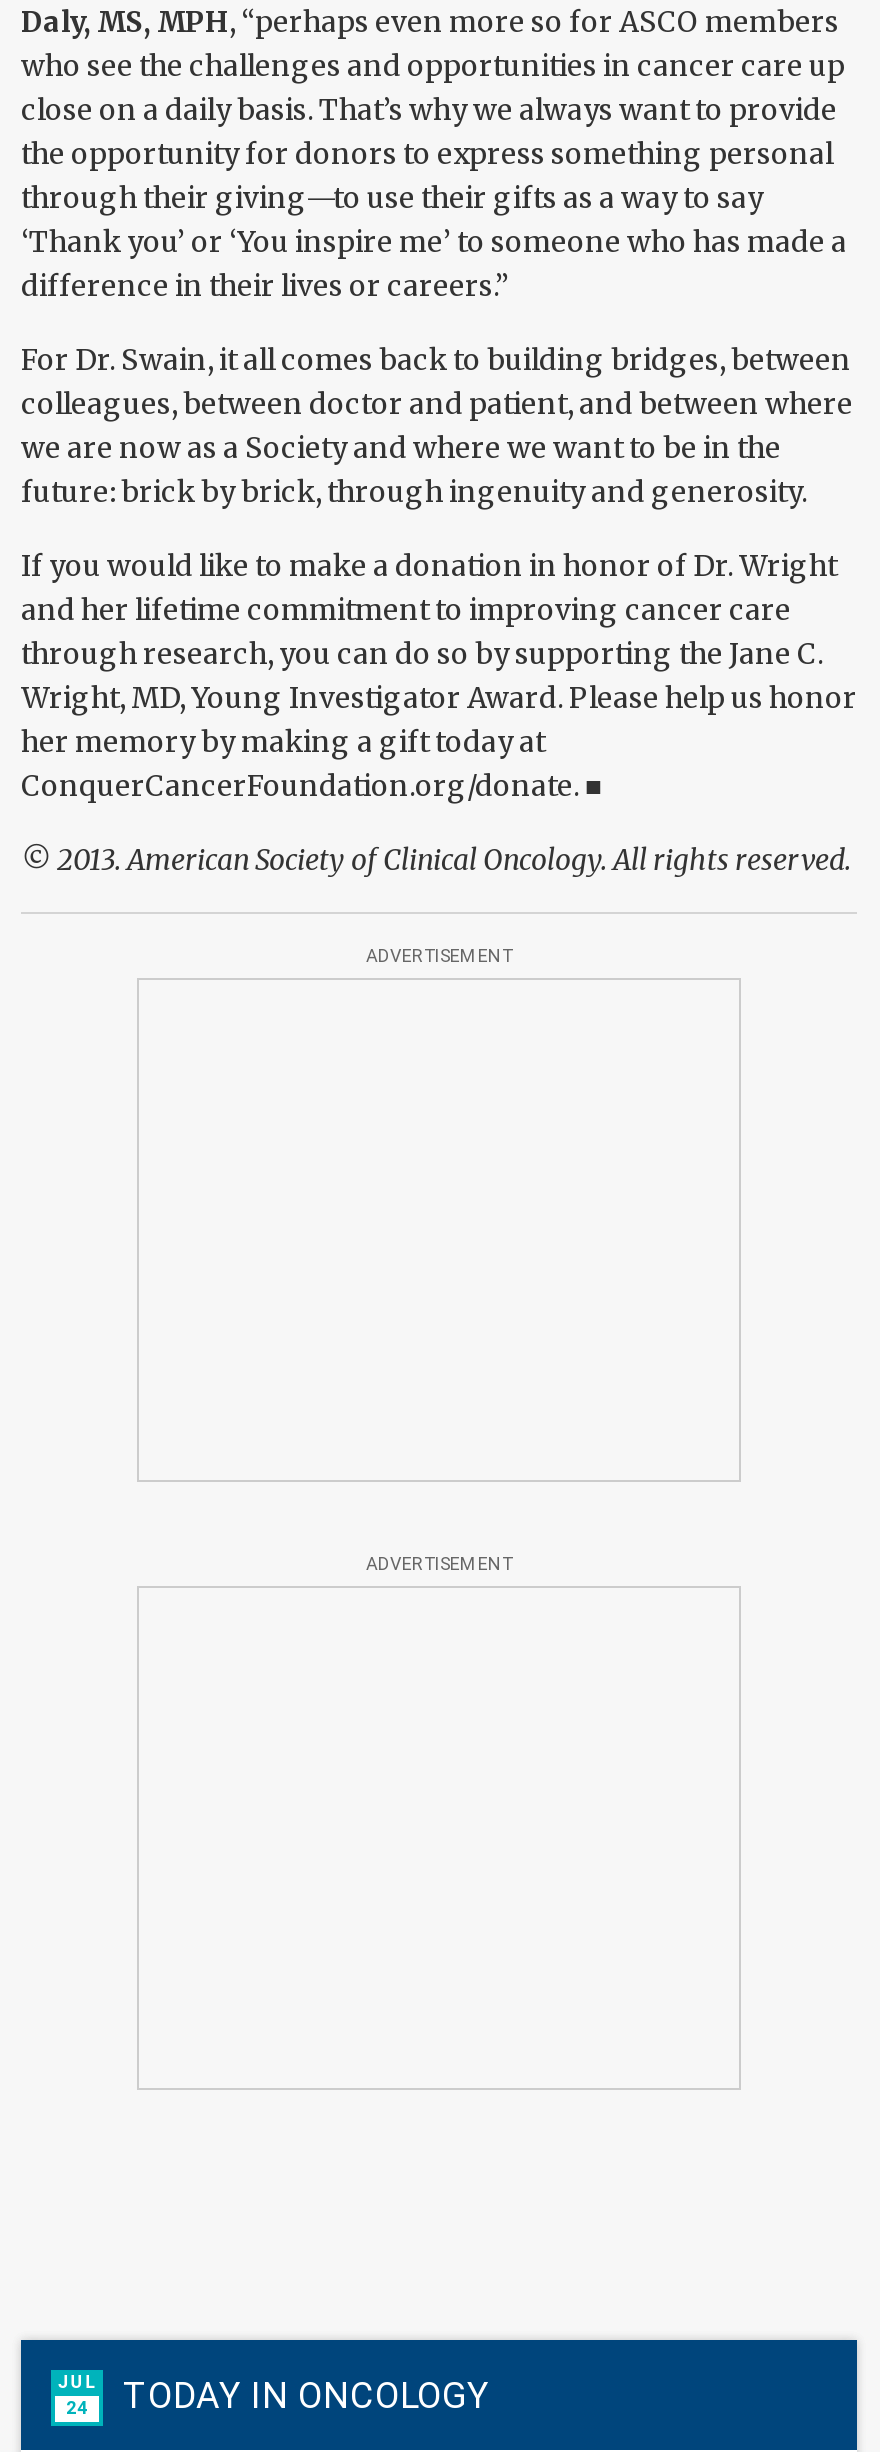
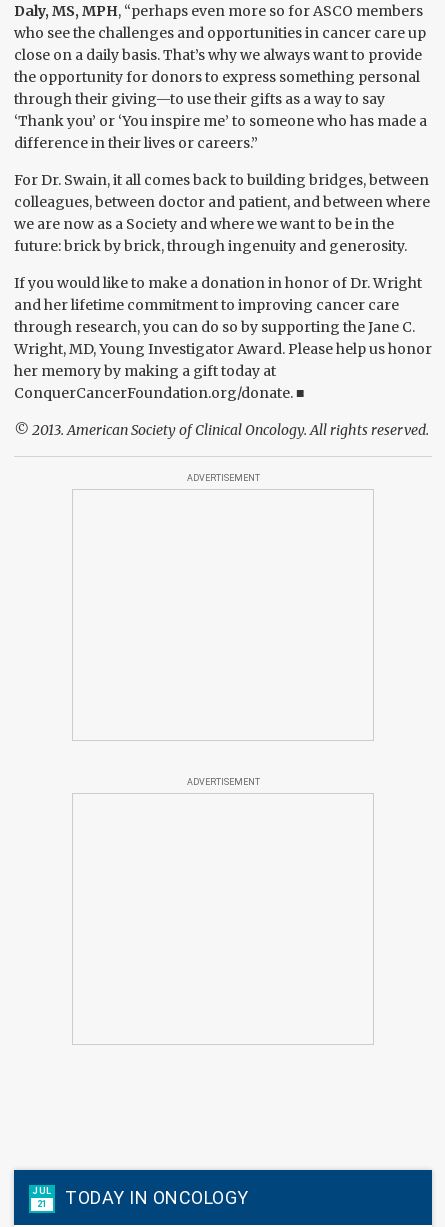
[57,2372,490,2418] JUL 24 TODAY IN ONCOLOGY -> [32,1186,248,1209] JUL 21 TODAY IN ONCOLOGY

